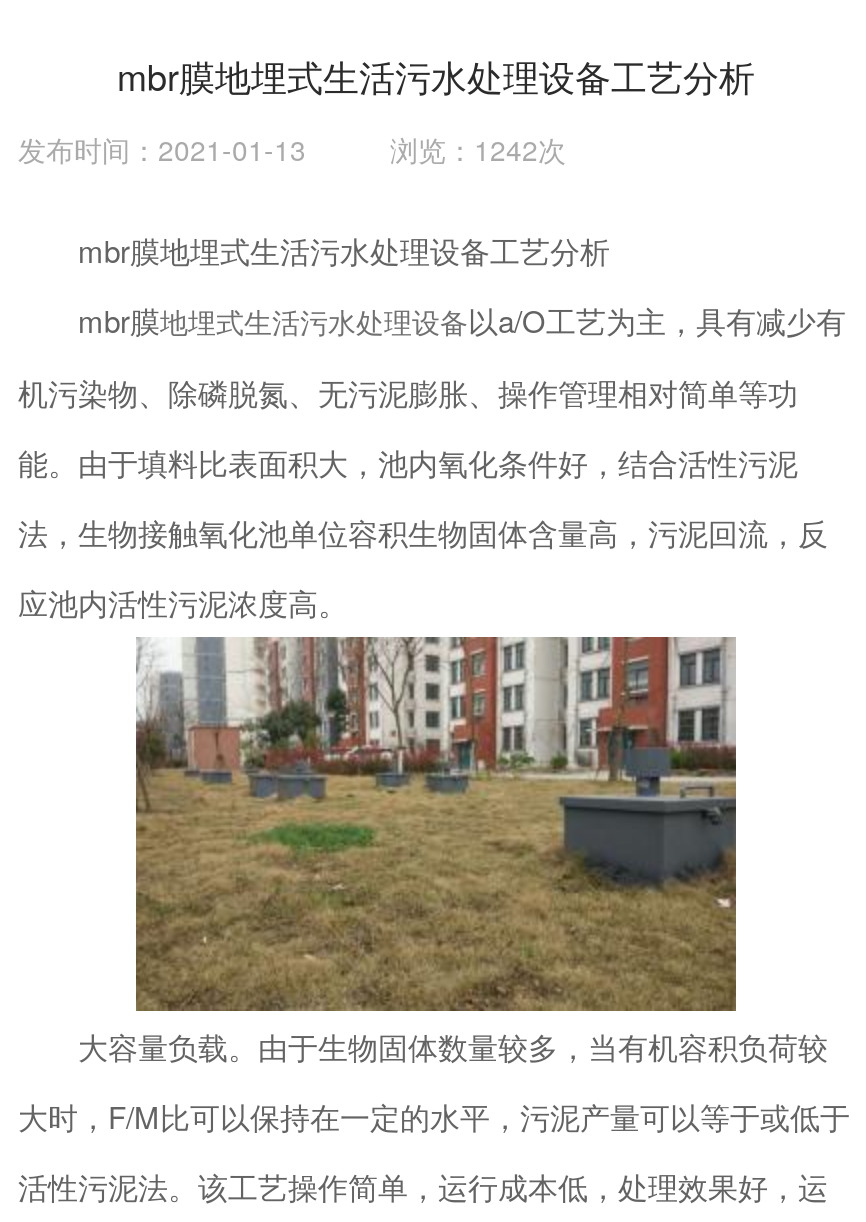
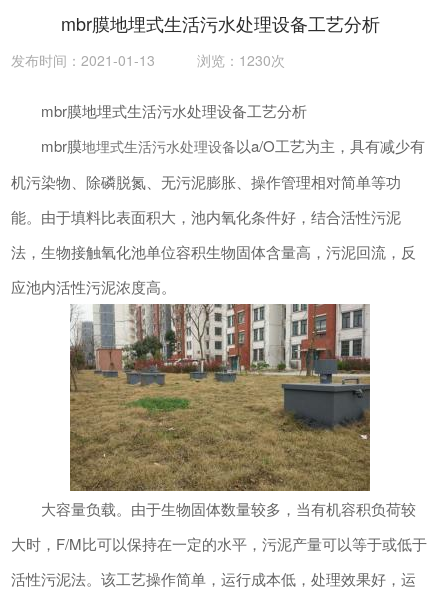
[18,129,566,169] 发布时间：2021-01-13 浏览：1242次 -> [11,50,285,70] 发布时间：2021-01-13 浏览：1230次

